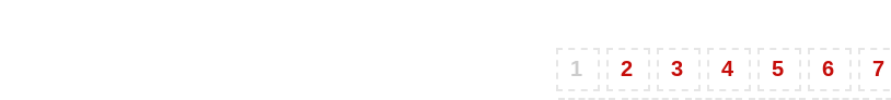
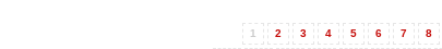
none -> [426,27,432,39] 8

